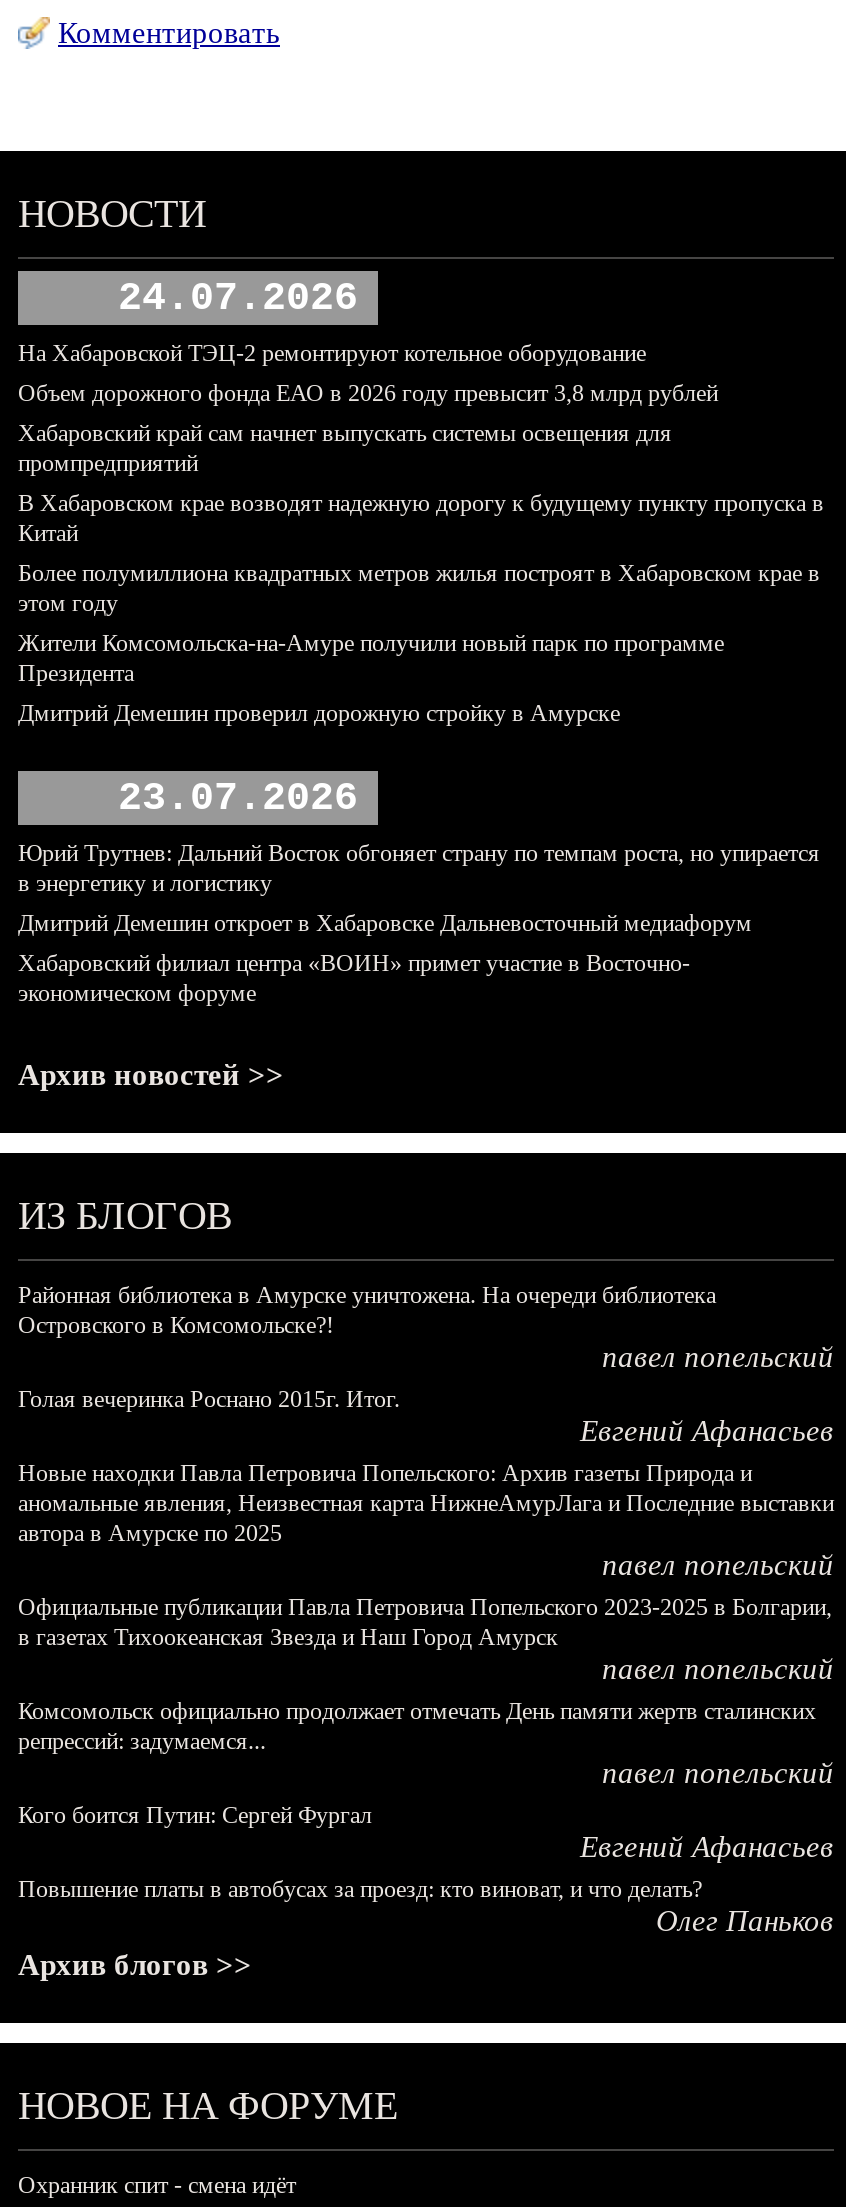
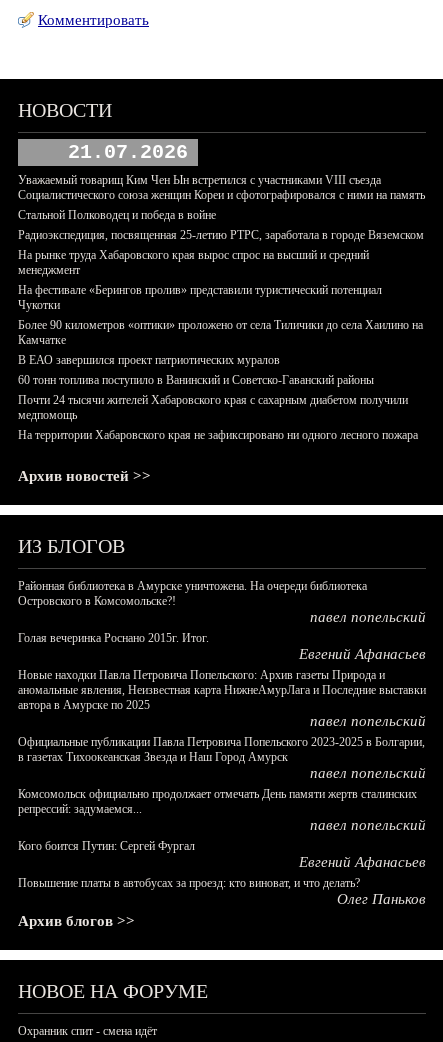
[18,275,824,1007] 24.07.2026 | На Хабаровской ТЭЦ-2 ремонтируют котельное оборудование | Объем дорожного фонда ЕАО в 2026 году превысит 3,8 млрд рублей | Хабаровский край сам начнет выпускать системы освещения для | промпредприятий | В Хабаровском крае возводят надежную дорогу к будущему пункту пропуска в | Китай | Более полумиллиона квадратных метров жилья построят в Хабаровском крае в | этом году | Жители Комсомольска-на-Амуре получили новый парк по программе | Президента | Дмитрий Демешин проверил дорожную стройку в Амурске | 23.07.2026 | Юрий Трутнев: Дальний Восток обгоняет страну по темпам роста, но упирается | в энергетику и логистику | Дмитрий Демешин откроет в Хабаровске Дальневосточный медиафорум | Хабаровский филиал центра «ВОИН» примет участие в Восточно- | экономическом форуме -> [18,141,425,442] 21.07.2026 | Уважаемый товарищ Ким Чен Ын встретился с участниками VIII съезда | Социалистического союза женщин Кореи и сфотографировался с ними на память | Стальной Полководец и победа в войне | Радиоэкспедиция, посвященная 25-летию РТРС, заработала в городе Вяземском | На рынке труда Хабаровского края вырос спрос на высший и средний | менеджмент | На фестивале «Берингов пролив» представили туристический потенциал | Чукотки | Более 90 километров «оптики» проложено от села Тиличики до села Хаилино на | Камчатке | В ЕАО завершился проект патриотических муралов | 60 тонн топлива поступило в Ванинский и Советско-Гаванский районы | Почти 24 тысячи жителей Хабаровского края с сахарным диабетом получили | медпомощь | На территории Хабаровского края не зафиксировано ни одного лесного пожара

